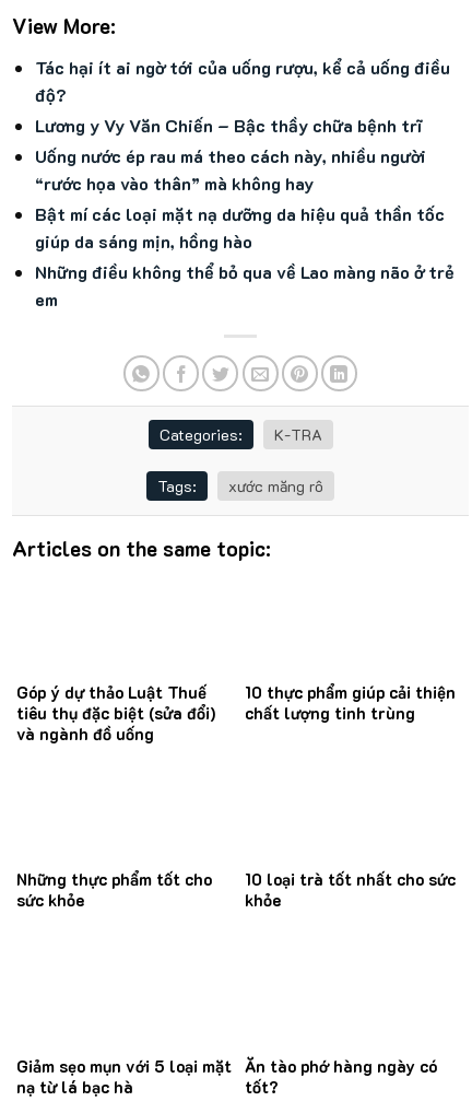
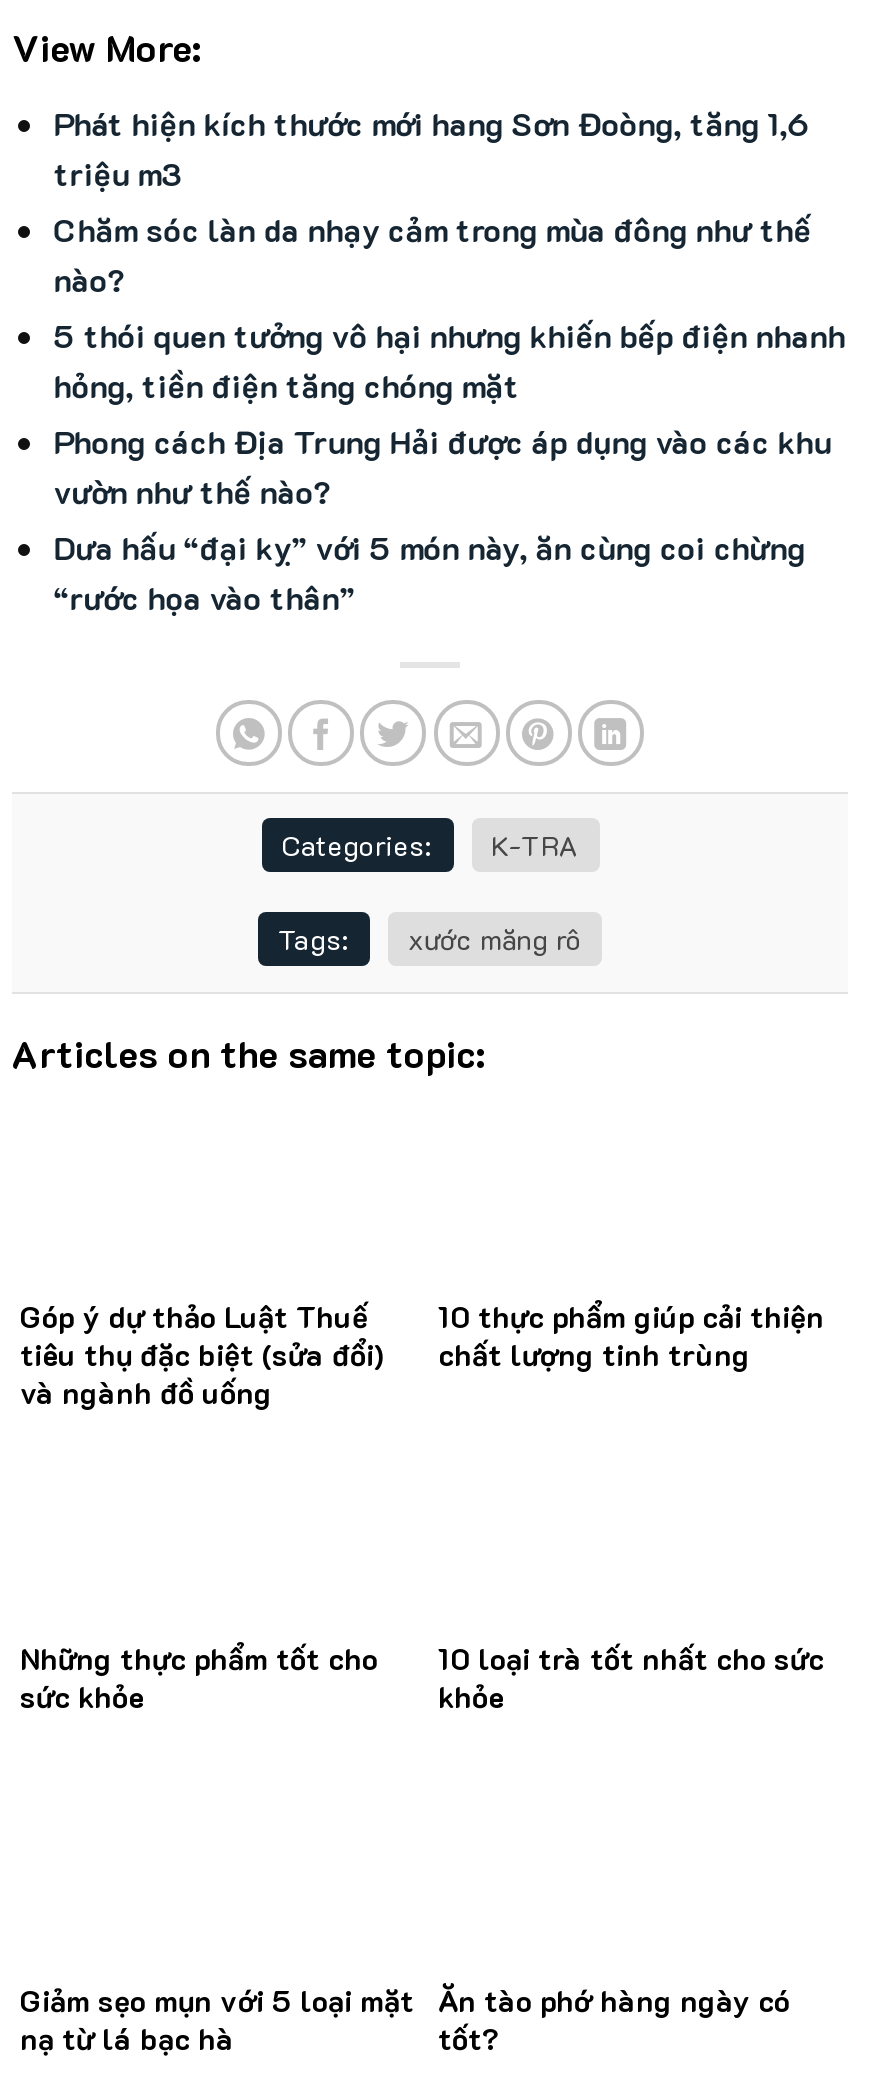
[35,55,454,310] Tác hại ít ai ngờ tới của uống rượu, kể cả uống điều | độ? | Lương y Vy Văn Chiến – Bậc thầy chữa bệnh trĩ | Uống nước ép rau má theo cách này, nhiều người | “rước họa vào thân” mà không hay | Bật mí các loại mặt nạ dưỡng da hiệu quả thần tốc | giúp da sáng mịn, hồng hào | Những điều không thể bỏ qua về Lao màng não ở trẻ | em -> [54,101,846,617] Phát hiện kích thước mới hang Sơn Đoòng, tăng 1,6 | triệu m3 | Chăm sóc làn da nhạy cảm trong mùa đông như thế | nào? | 5 thói quen tưởng vô hại nhưng khiến bếp điện nhanh | hỏng, tiền điện tăng chóng mặt | Phong cách Địa Trung Hải được áp dụng vào các khu | vườn như thế nào? | Dưa hấu “đại kỵ” với 5 món này, ăn cùng coi chừng | “rước họa vào thân”

